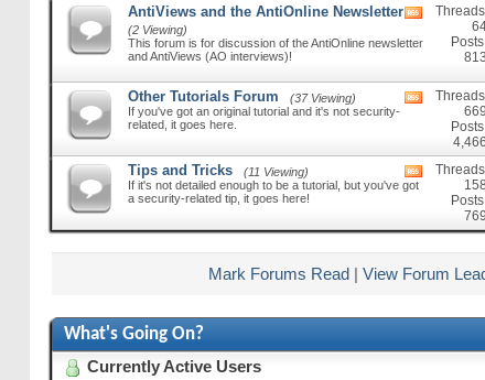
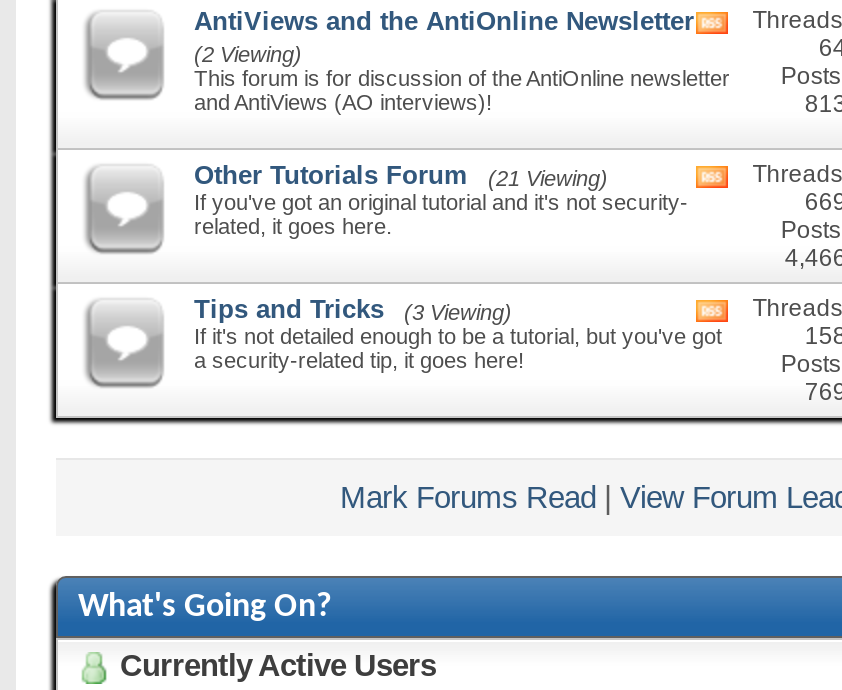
[128,88,356,105] Other Tutorials Forum (37 Viewing) -> [194,160,608,190] Other Tutorials Forum (21 Viewing)
[128,162,309,178] Tips and Tricks (11 Viewing) -> [194,294,512,324] Tips and Tricks (3 Viewing)

